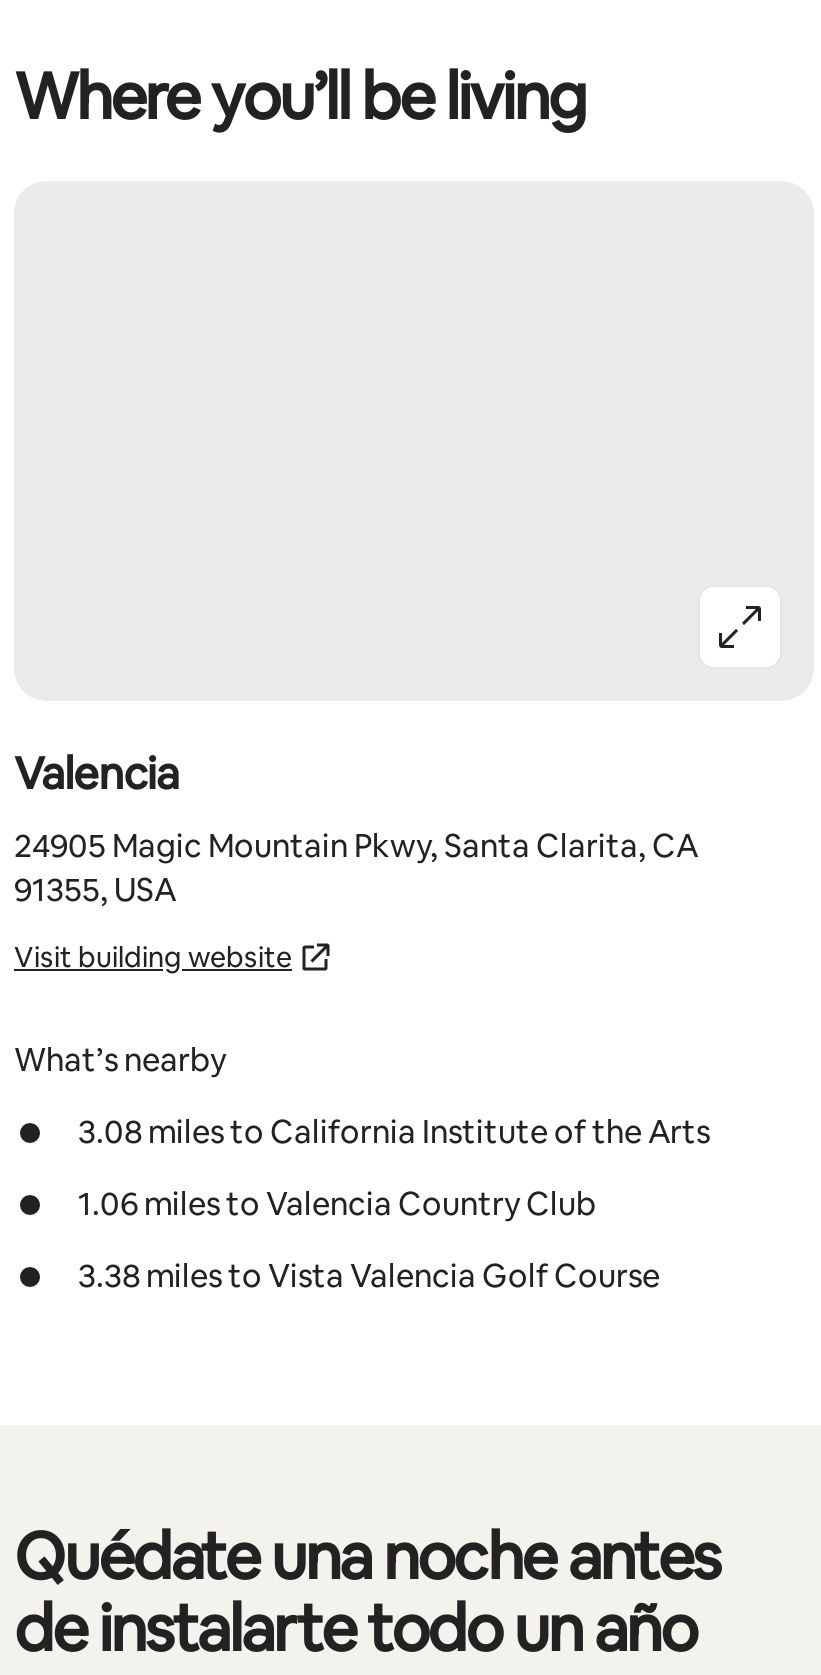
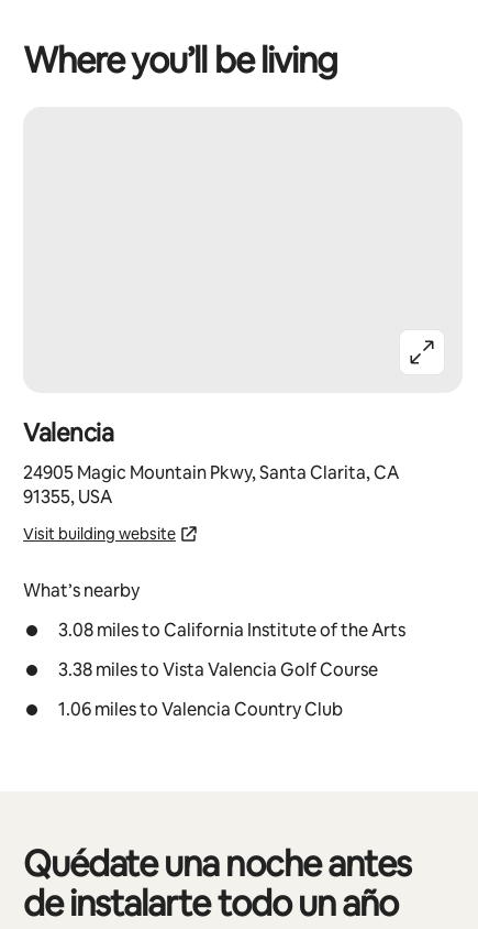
moved [78,1183,596,1225] -> [58,698,343,721]: 1.06 miles to Valencia Country Club
moved [78,1255,660,1297] -> [58,658,378,681]: 3.38 miles to Vista Valencia Golf Course

